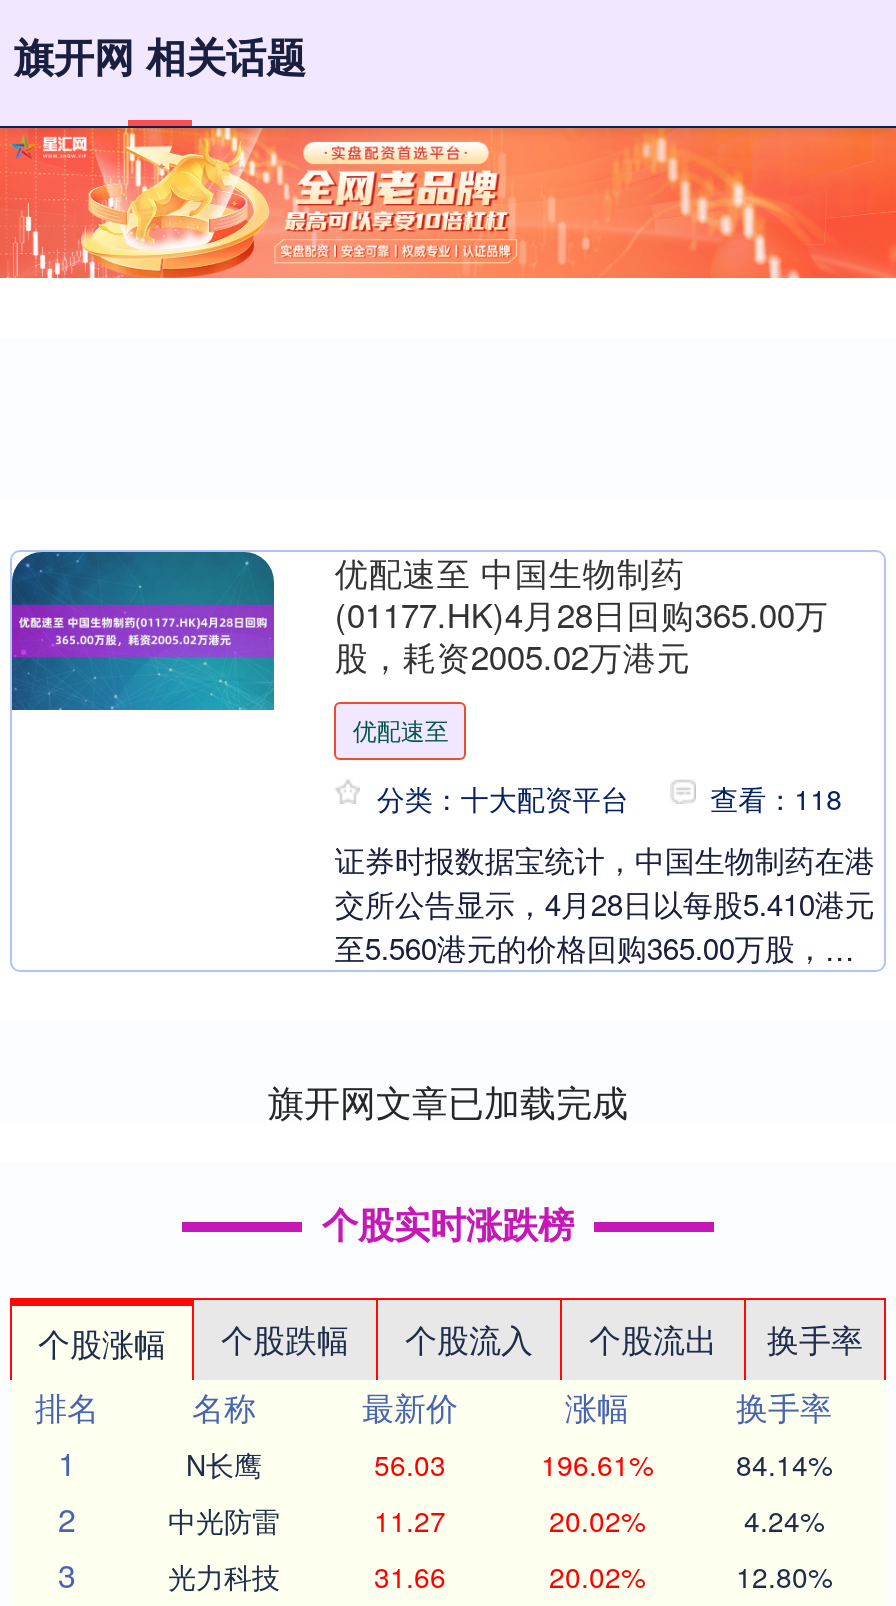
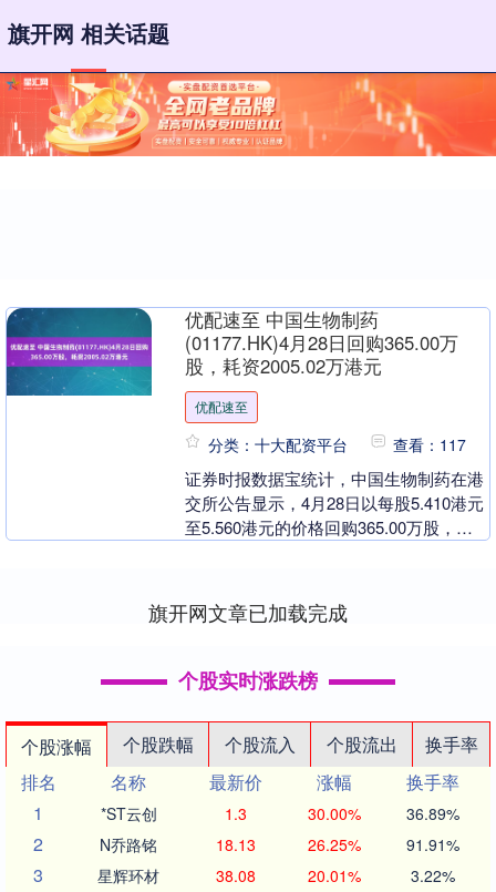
[710,779,842,819] 查看：118 -> [393,434,466,456] 查看：117
[186,1445,832,1485] N长鹰 | 56.03 | 196.61% | 84.14% -> [100,803,459,825] *ST云创 | 1.3 | 30.00% | 36.89%
[168,1501,824,1541] 中光防雷 | 11.27 | 20.02% | 4.24% -> [100,834,459,856] N乔路铭 | 18.13 | 26.25% | 91.91%
[168,1557,832,1597] 光力科技 | 31.66 | 20.02% | 12.80% -> [97,865,454,887] 星辉环材 | 38.08 | 20.01% | 3.22%

